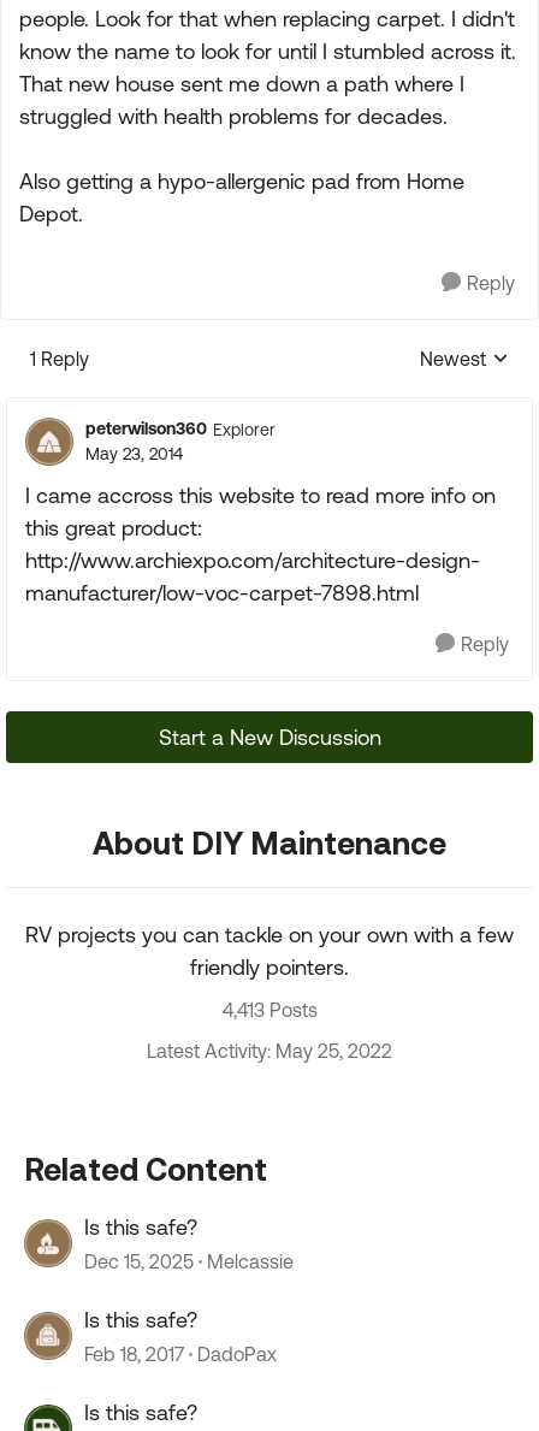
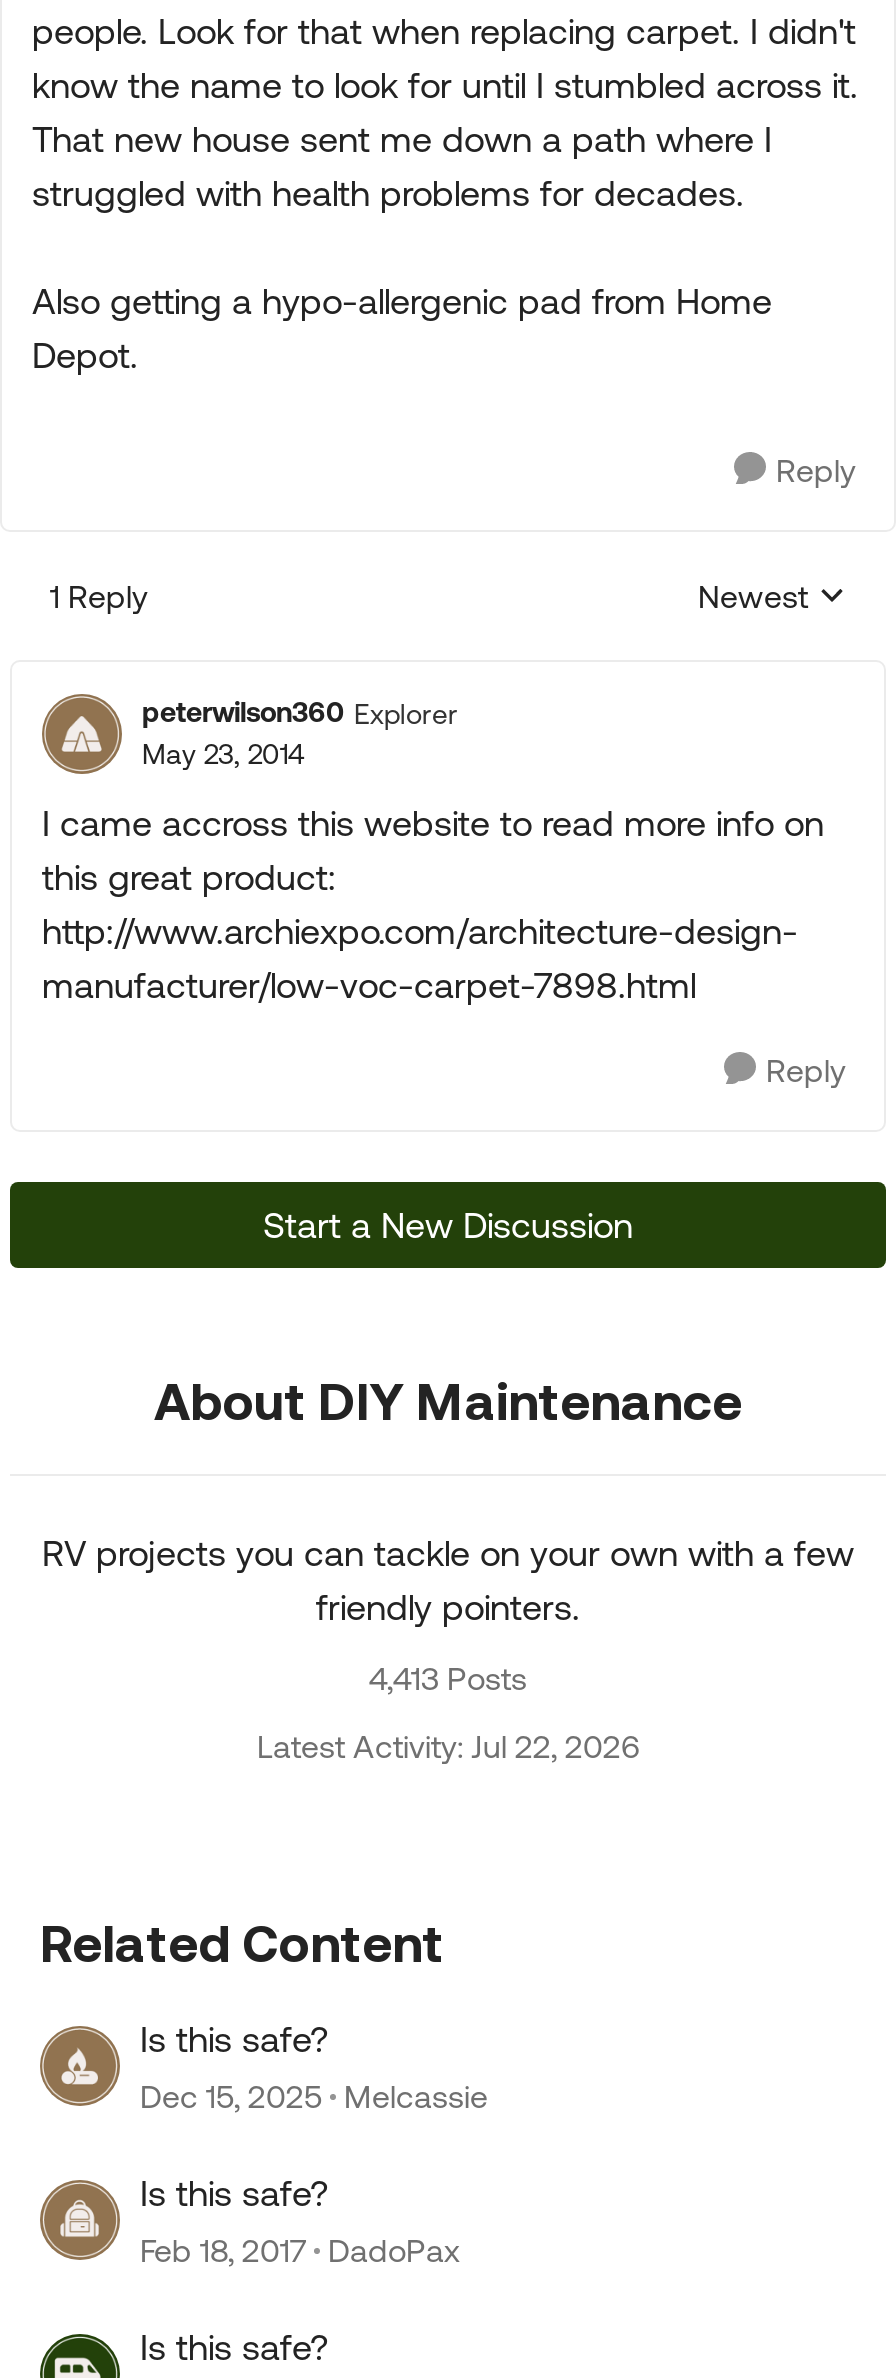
[147,1040,392,1062] Latest Activity: May 25, 2022 -> [257,1728,639,1764] Latest Activity: Jul 22, 2026

